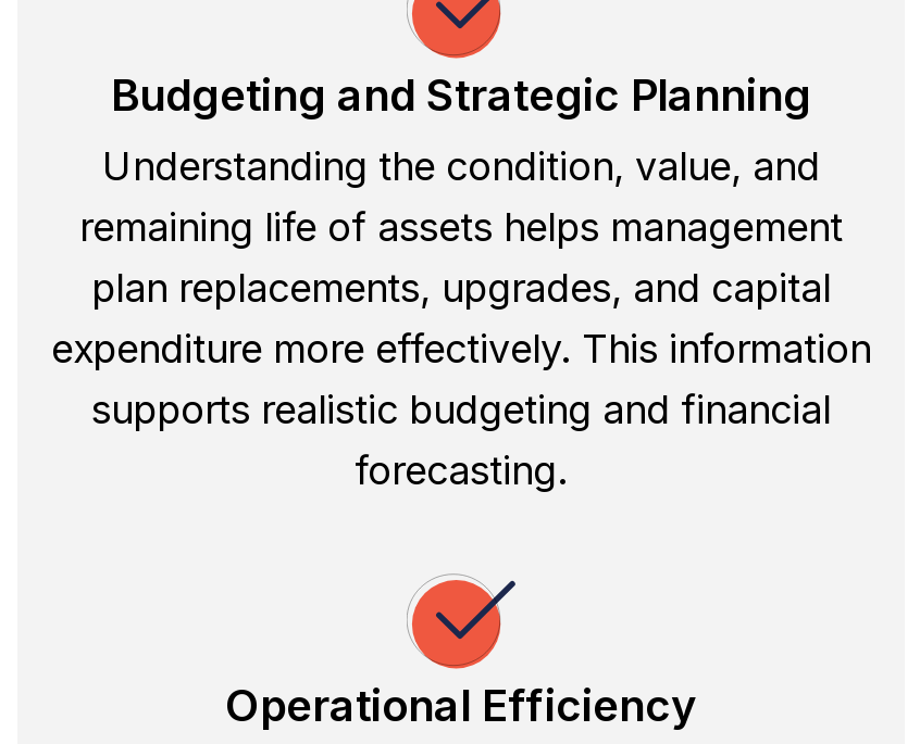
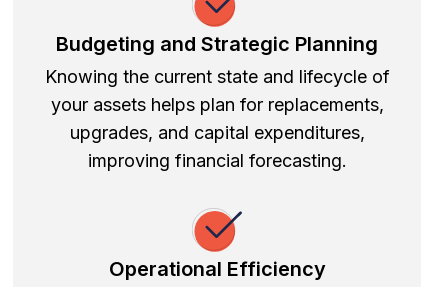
[51,144,871,494] Understanding the condition, value, and | remaining life of assets helps management | plan replacements, upgrades, and capital | expenditure more effectively. This information | supports realistic budgeting and financial | forecasting. -> [44,66,389,171] Knowing the current state and lifecycle of | your assets helps plan for replacements, | upgrades, and capital expenditures, | improving financial forecasting.

